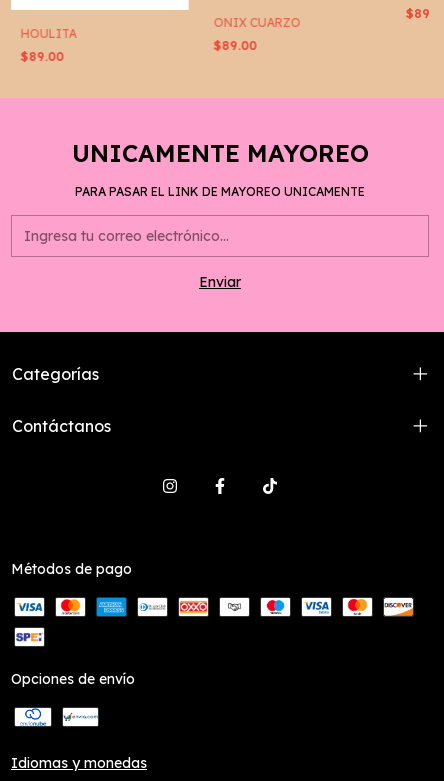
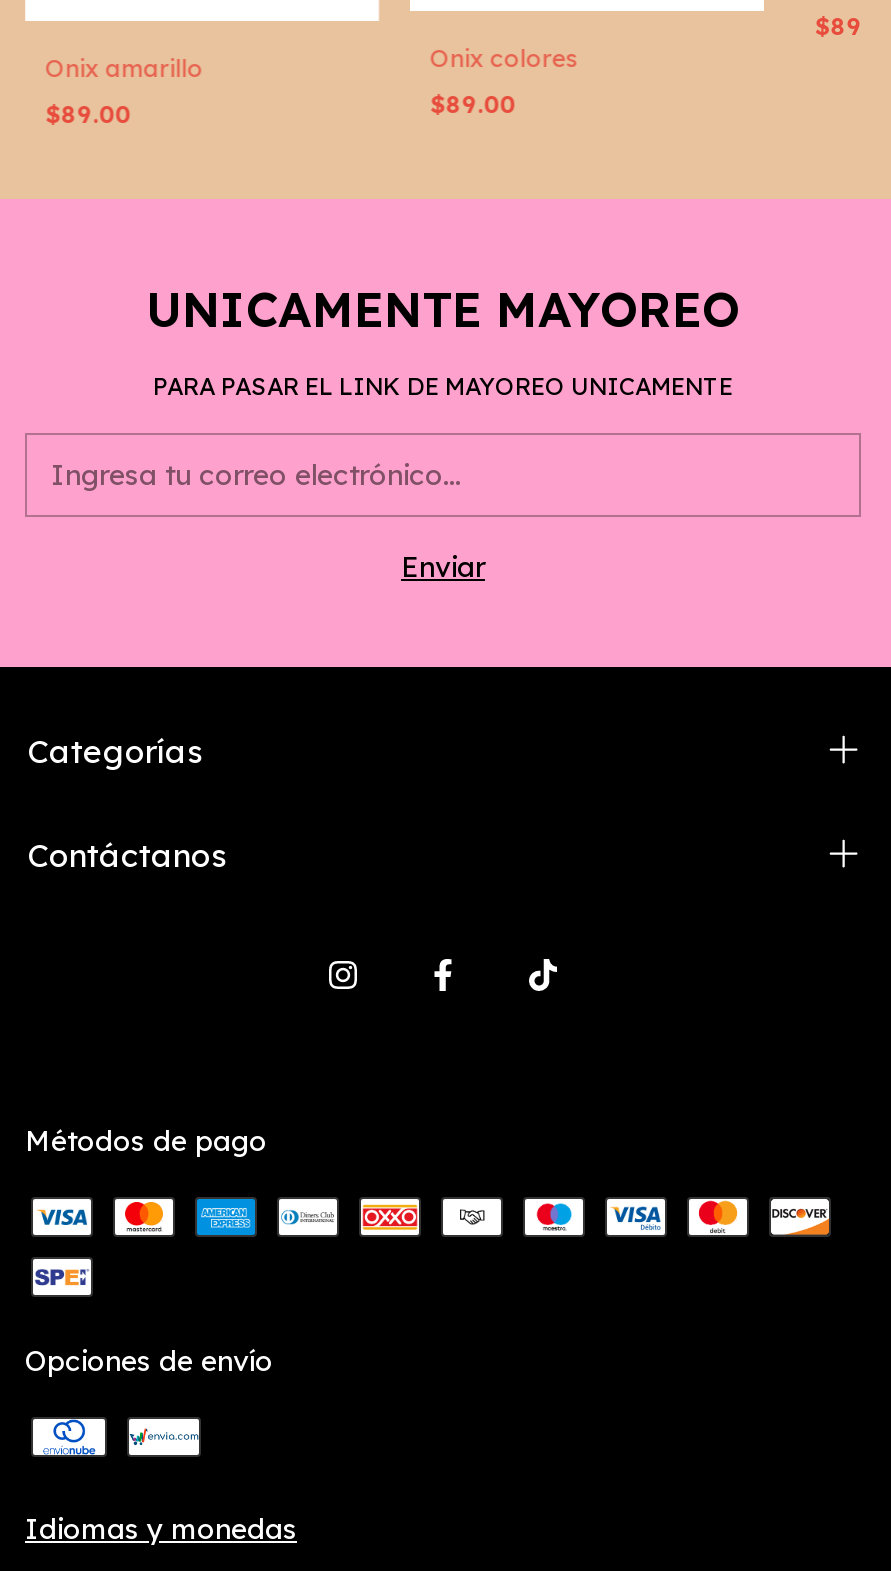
[213,15,300,30] ONIX CUARZO -> [430,42,578,72] Onix colores
[21,26,77,41] HOULITA -> [45,53,203,83] Onix amarillo

